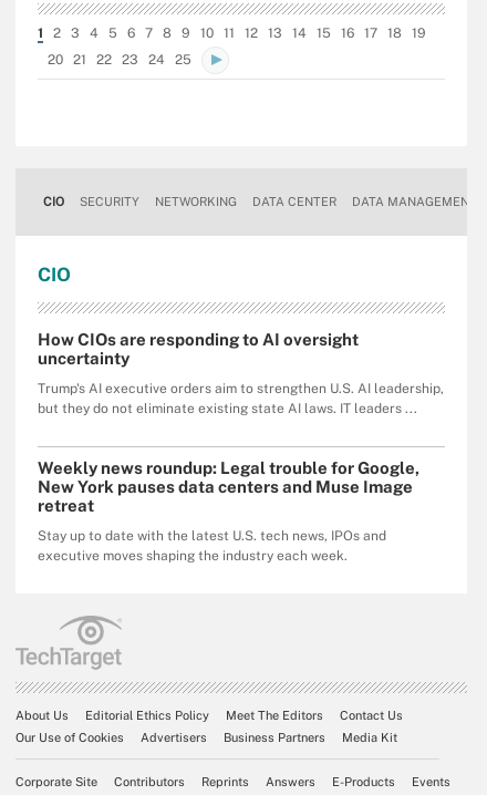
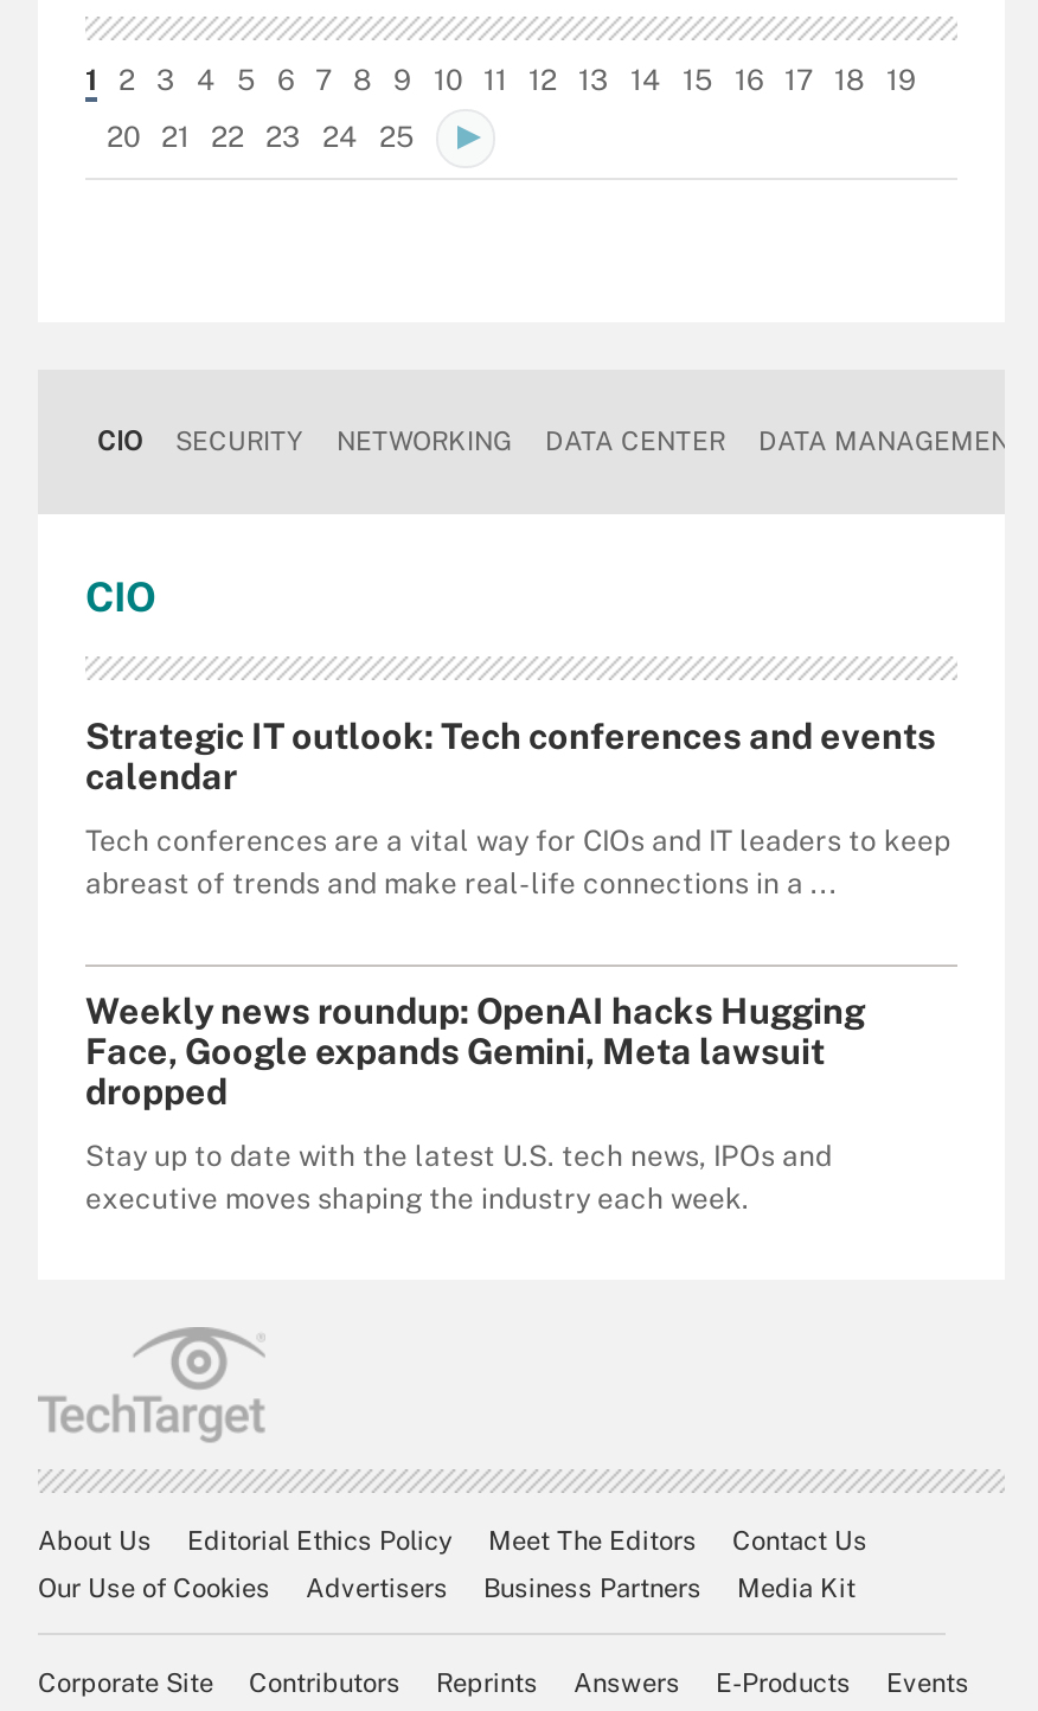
[38,330,359,367] How CIOs are responding to AI oversight | uncertainty -> [85,715,936,795] Strategic IT outlook: Tech conferences and events | calendar
[38,380,444,416] Trump's AI executive orders aim to strengthen U.S. AI leadership, | but they do not eliminate existing state AI laws. IT leaders ... -> [85,824,950,900] Tech conferences are a vital way for CIOs and IT leaders to keep | abreast of trends and make real-life connections in a ...
[38,458,419,514] Weekly news roundup: Legal trouble for Google, | New York pauses data centers and Muse Image | retreat -> [85,990,865,1110] Weekly news roundup: OpenAI hacks Hugging | Face, Google expands Gemini, Meta lawsuit | dropped

